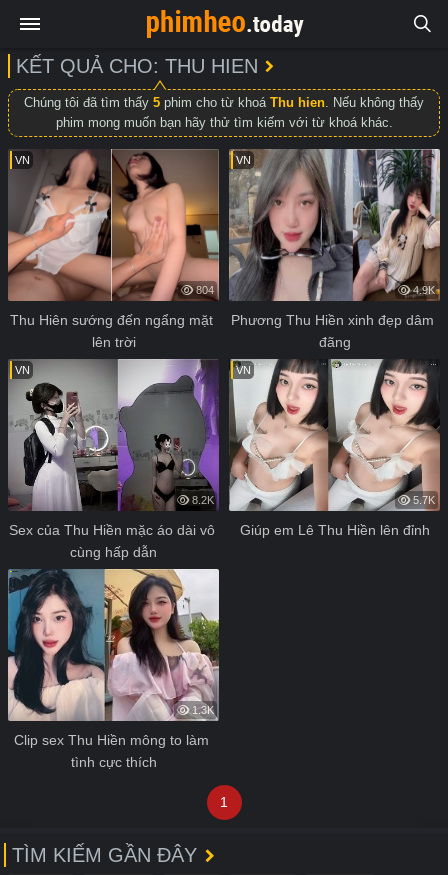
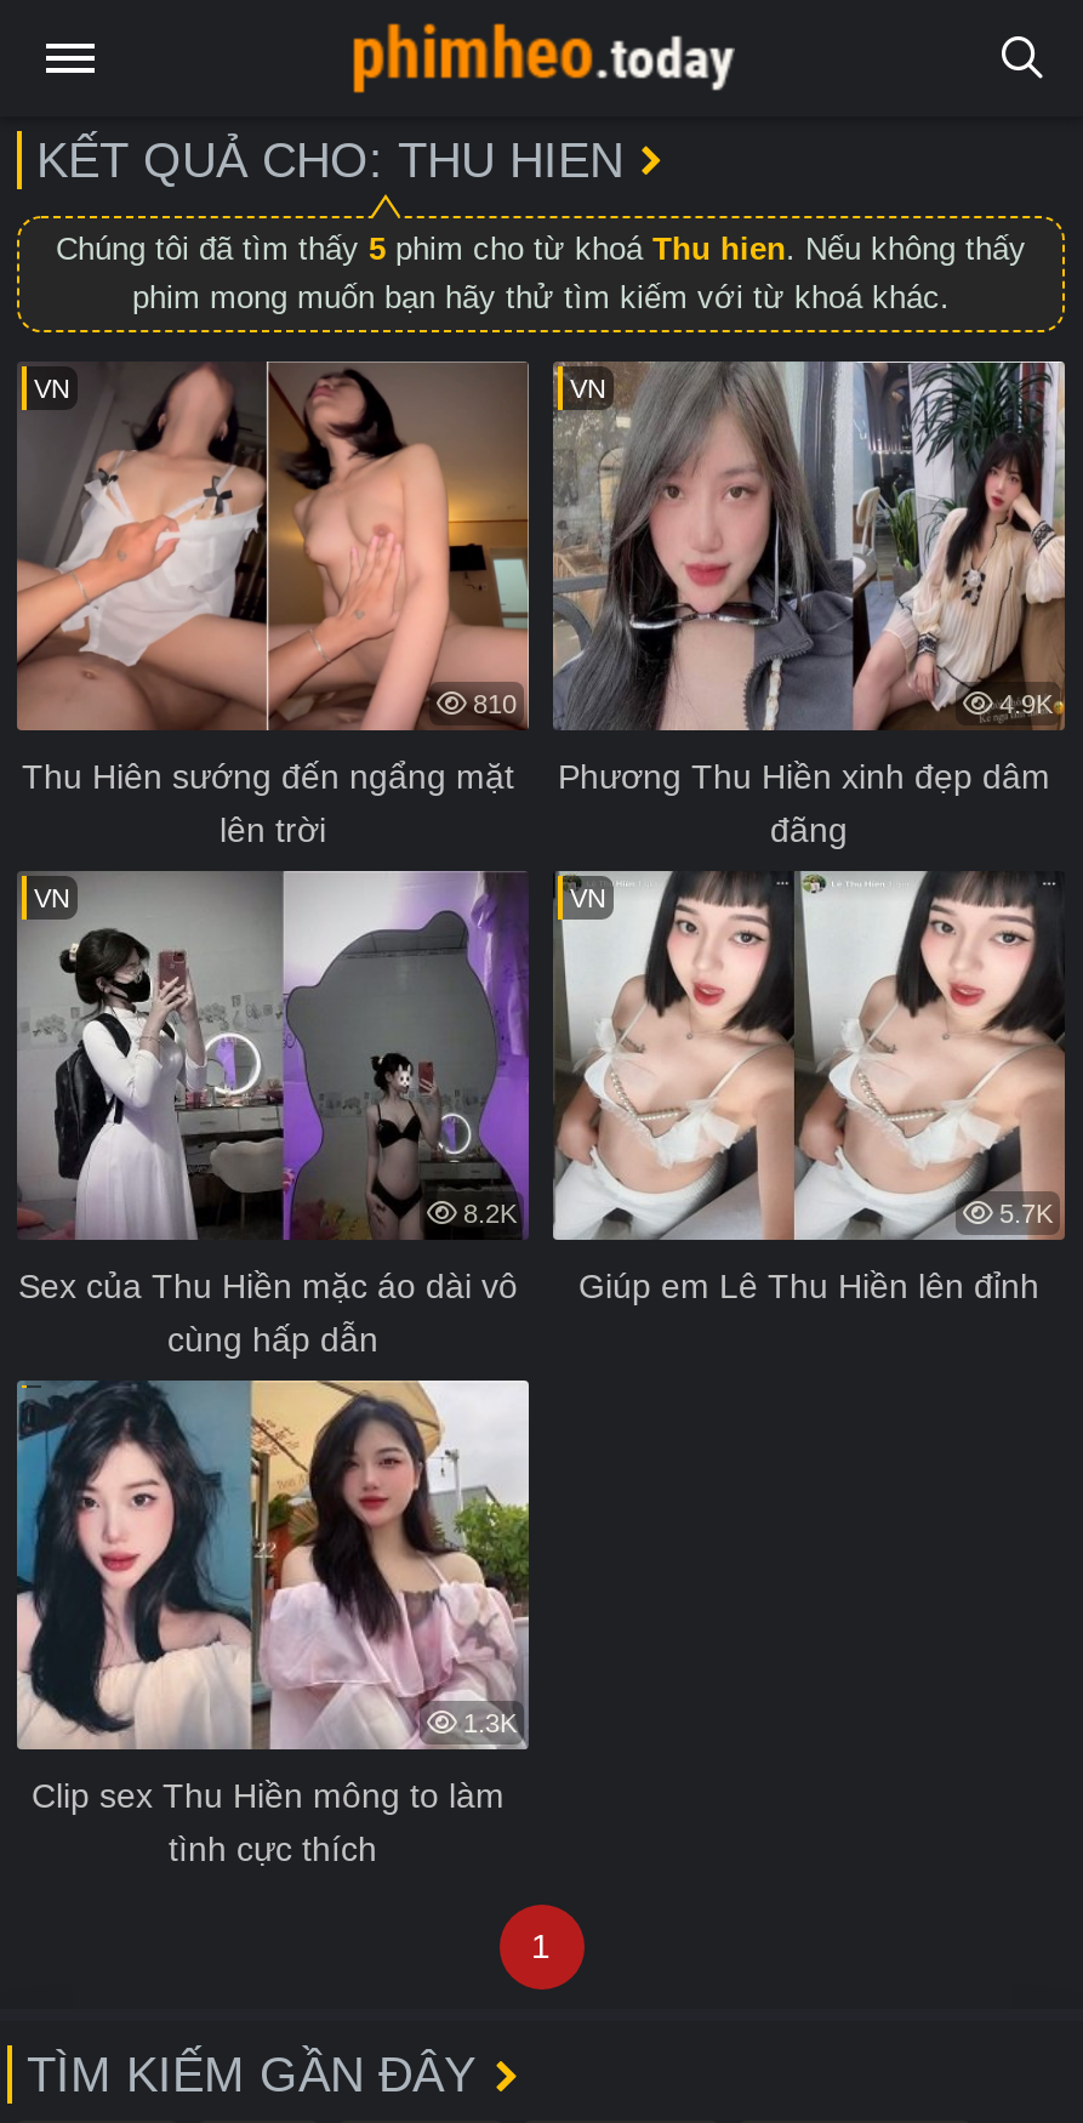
[193,284,214,296] 804 -> [466,689,517,718] 810

